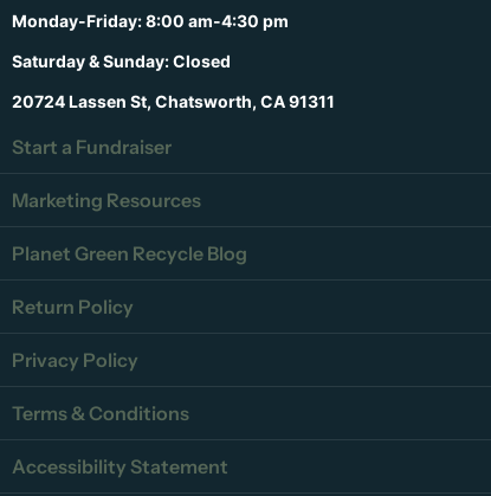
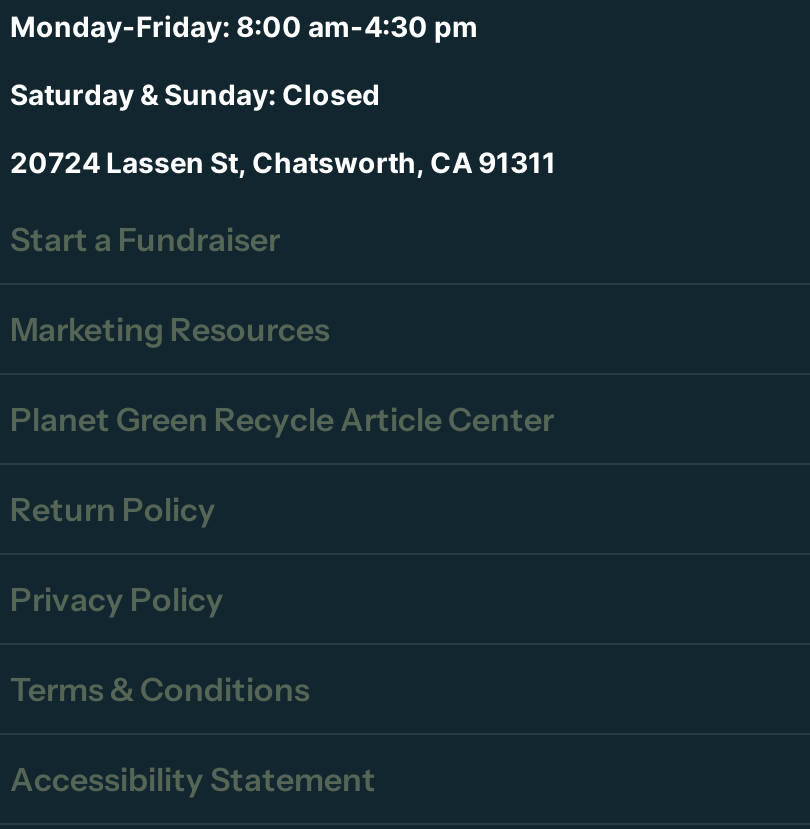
[12,241,247,265] Planet Green Recycle Blog -> [10,399,554,439] Planet Green Recycle Article Center

